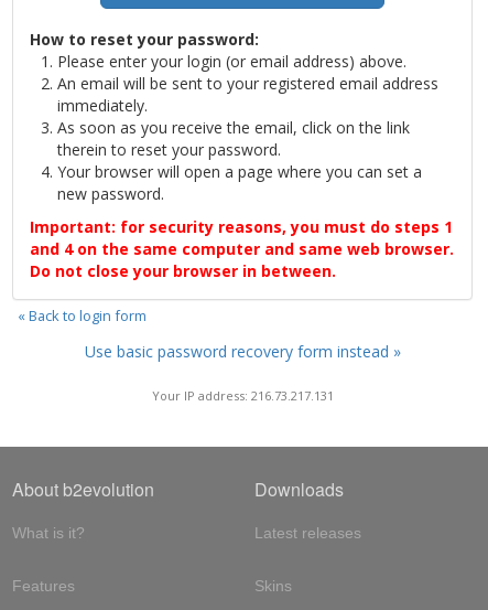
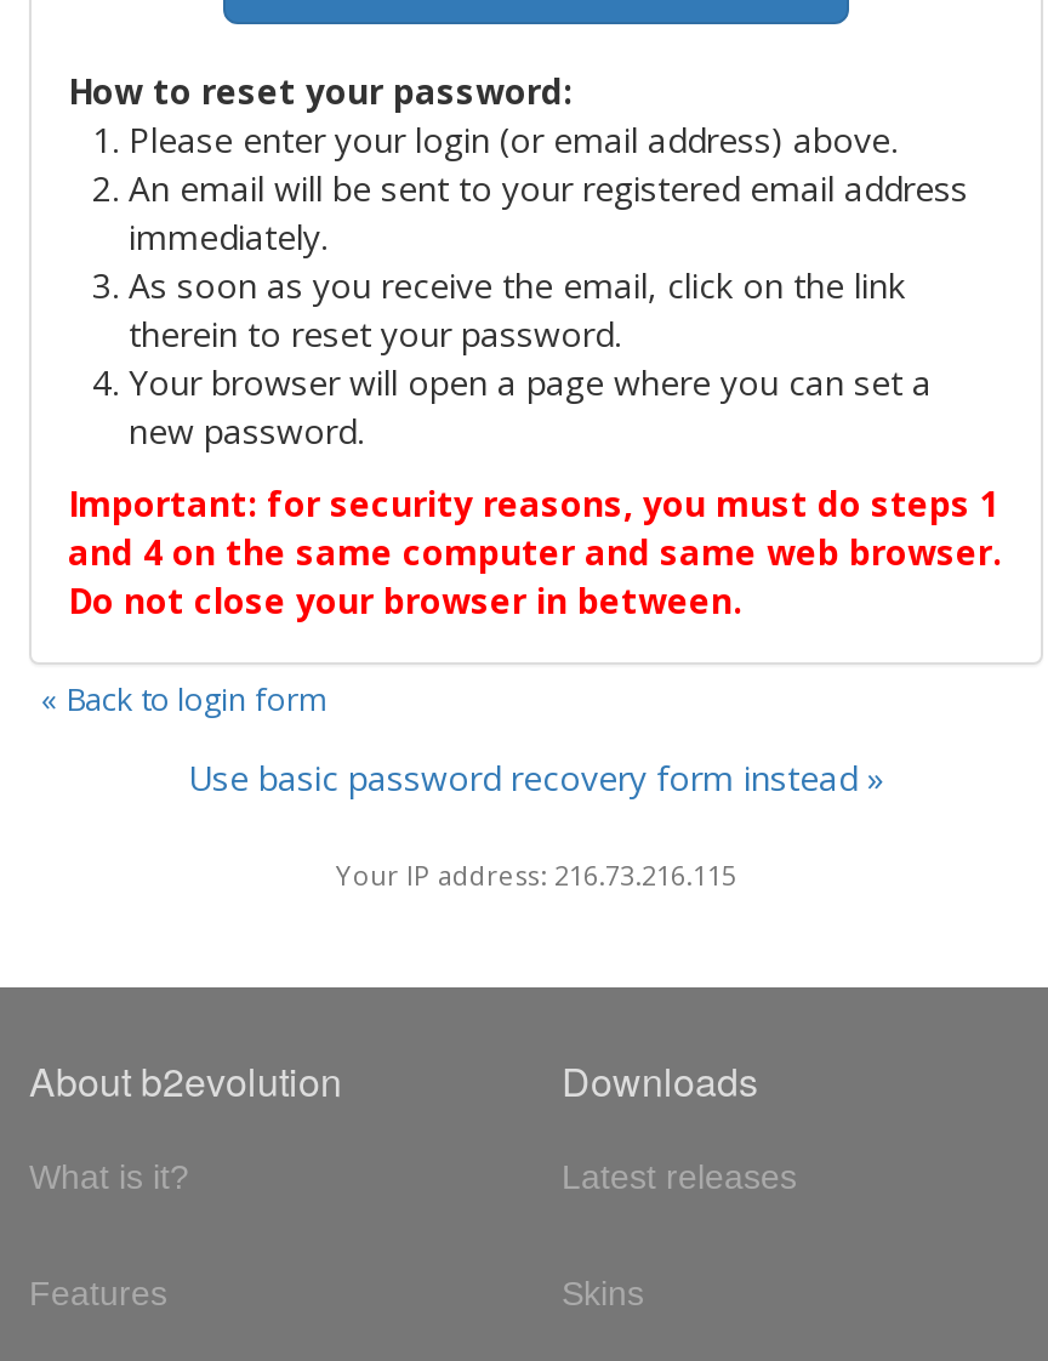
[151,387,333,404] Your IP address: 216.73.217.131 -> [336,856,736,892] Your IP address: 216.73.216.115

